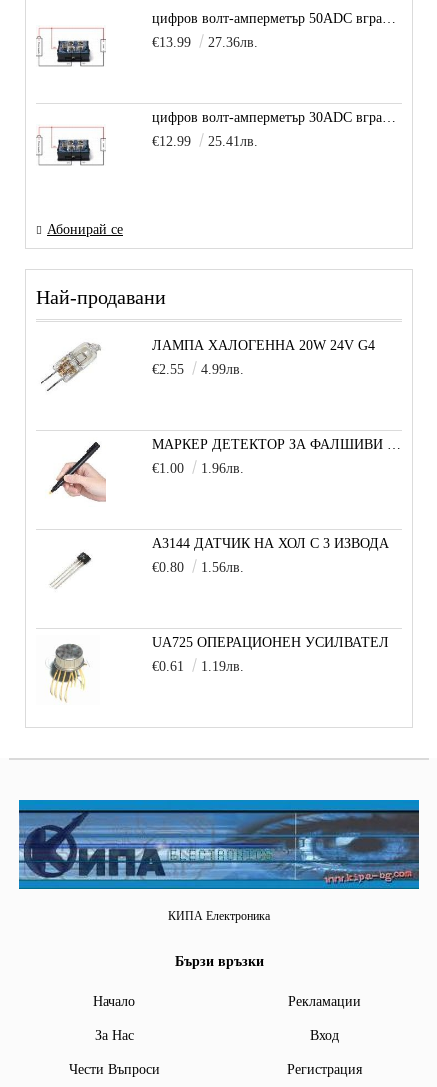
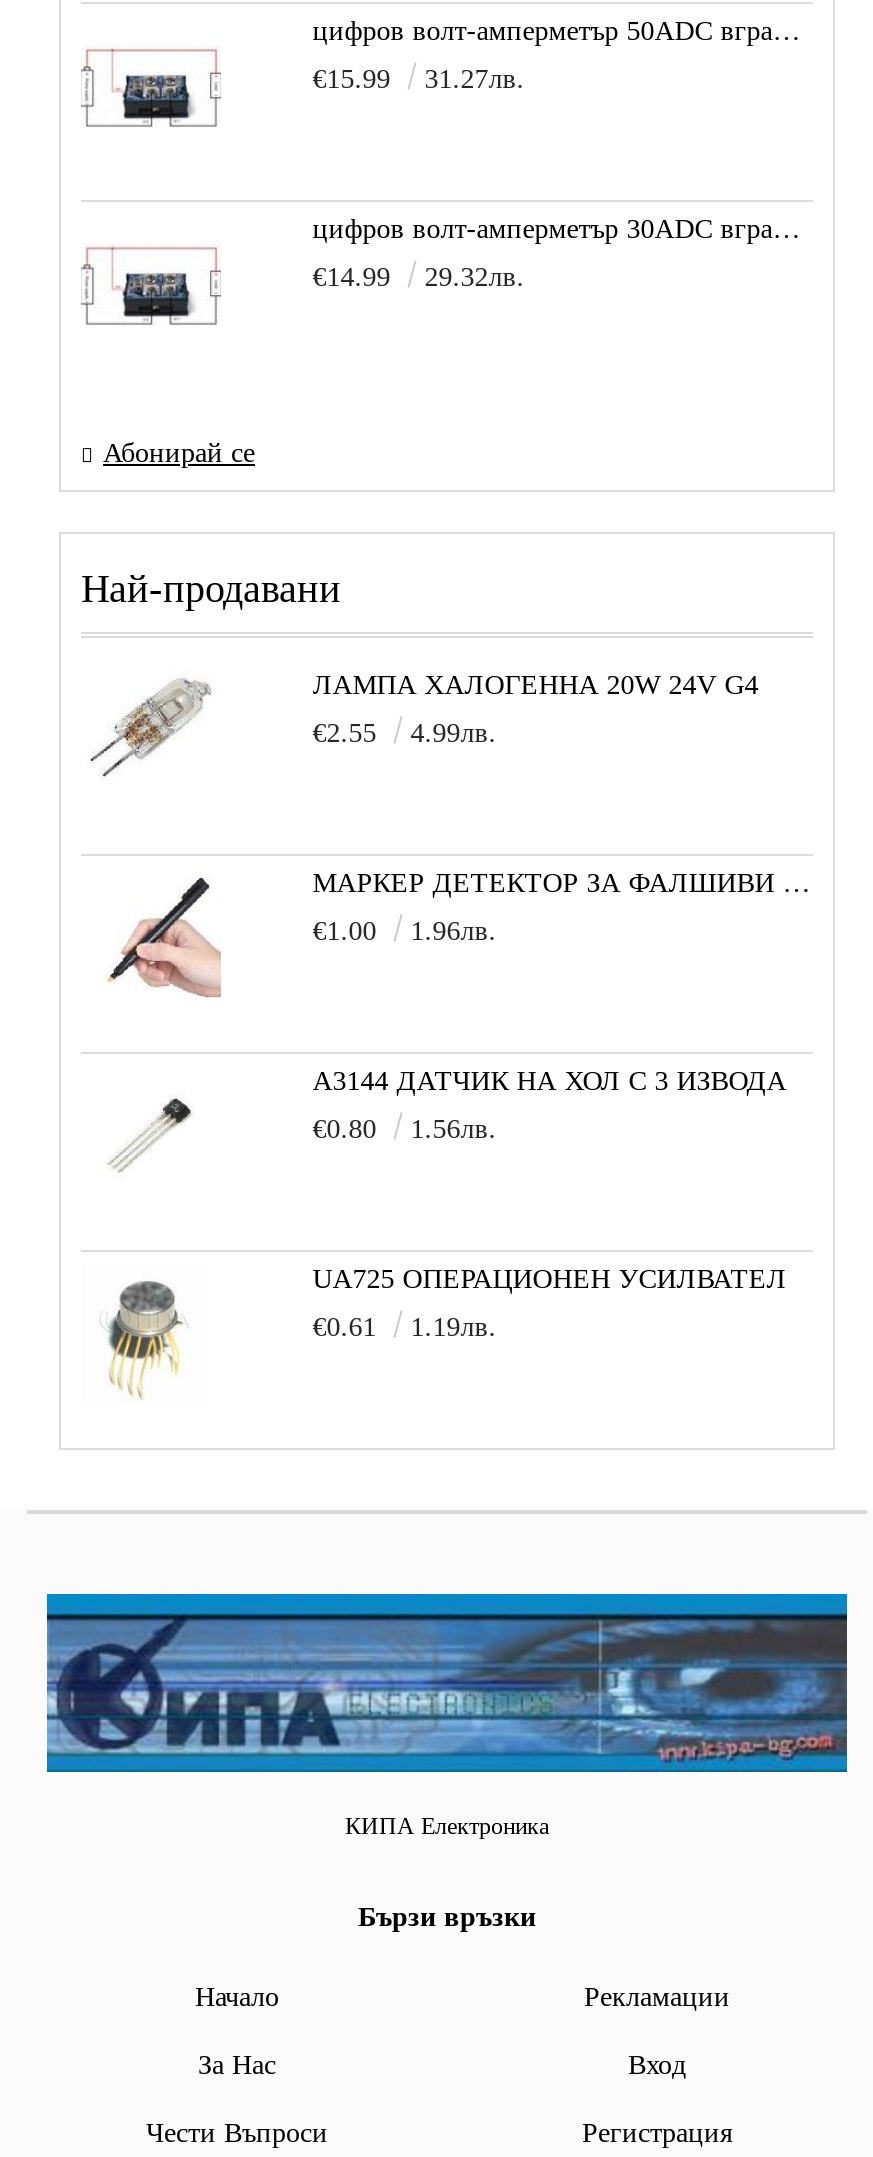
[152,35,258,50] €13.99 | 27.36лв. -> [313,64,525,94] €15.99 | 31.27лв.
[152,134,258,149] €12.99 | 25.41лв. -> [313,262,525,292] €14.99 | 29.32лв.

